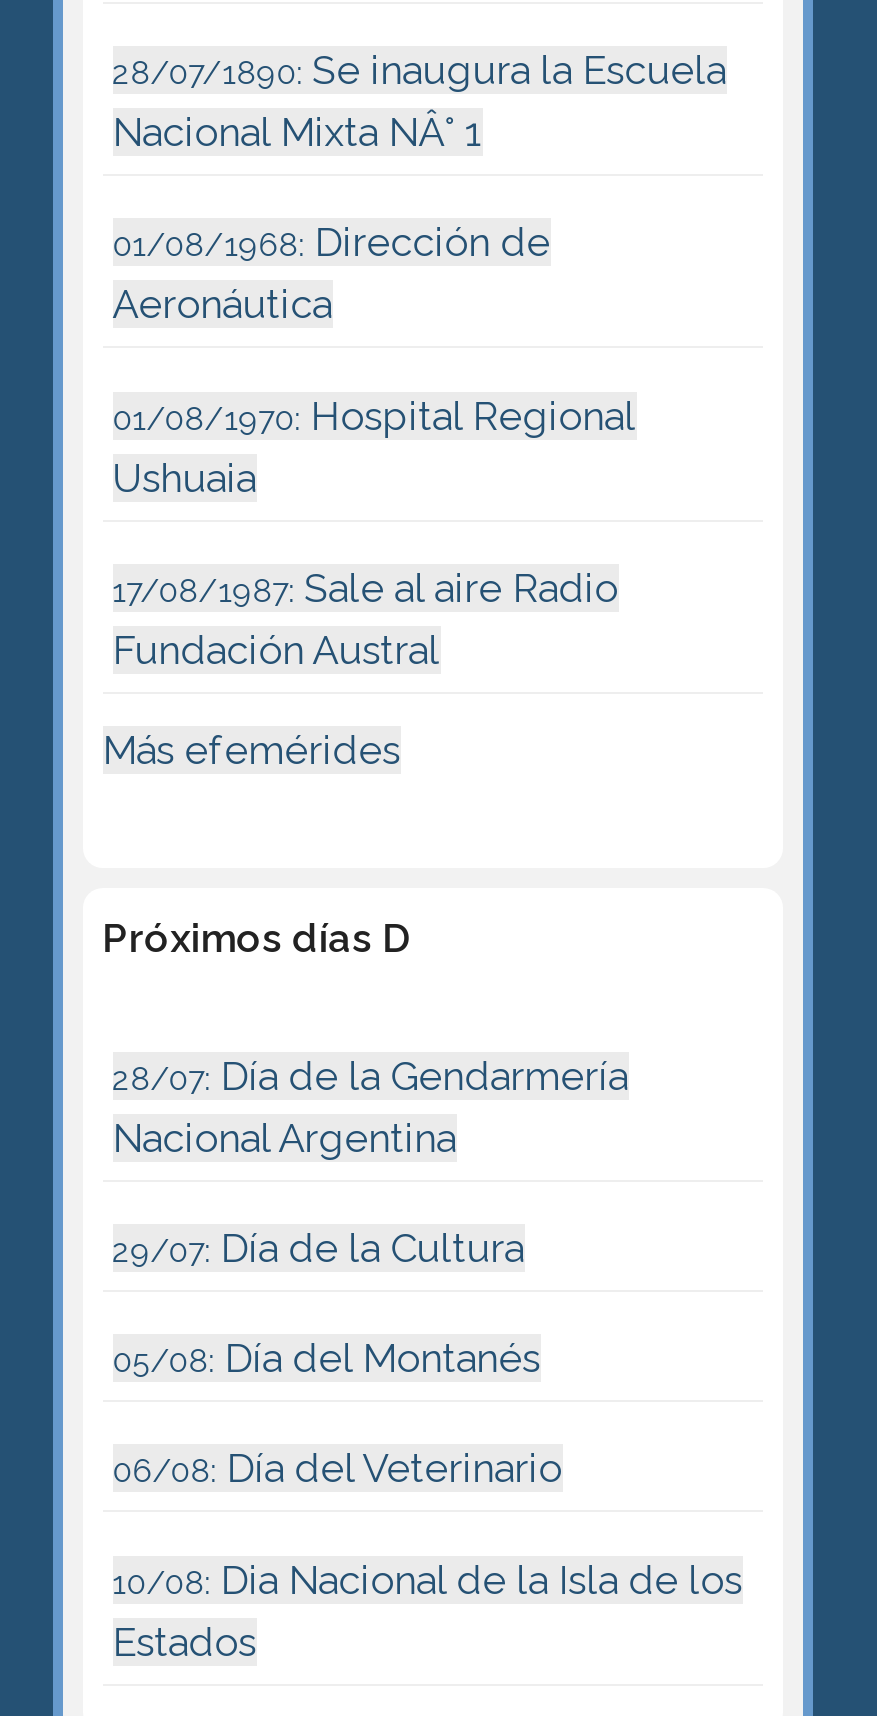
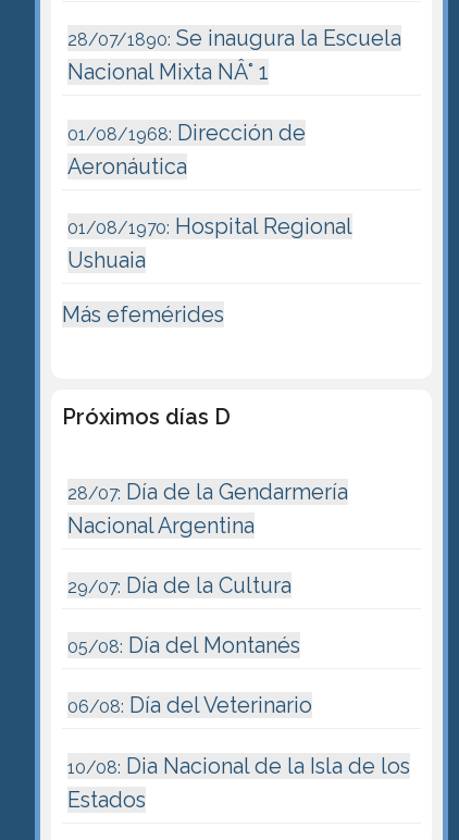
[112,564,618,674] 17/08/1987: Sale al aire Radio | Fundación Austral -> none

